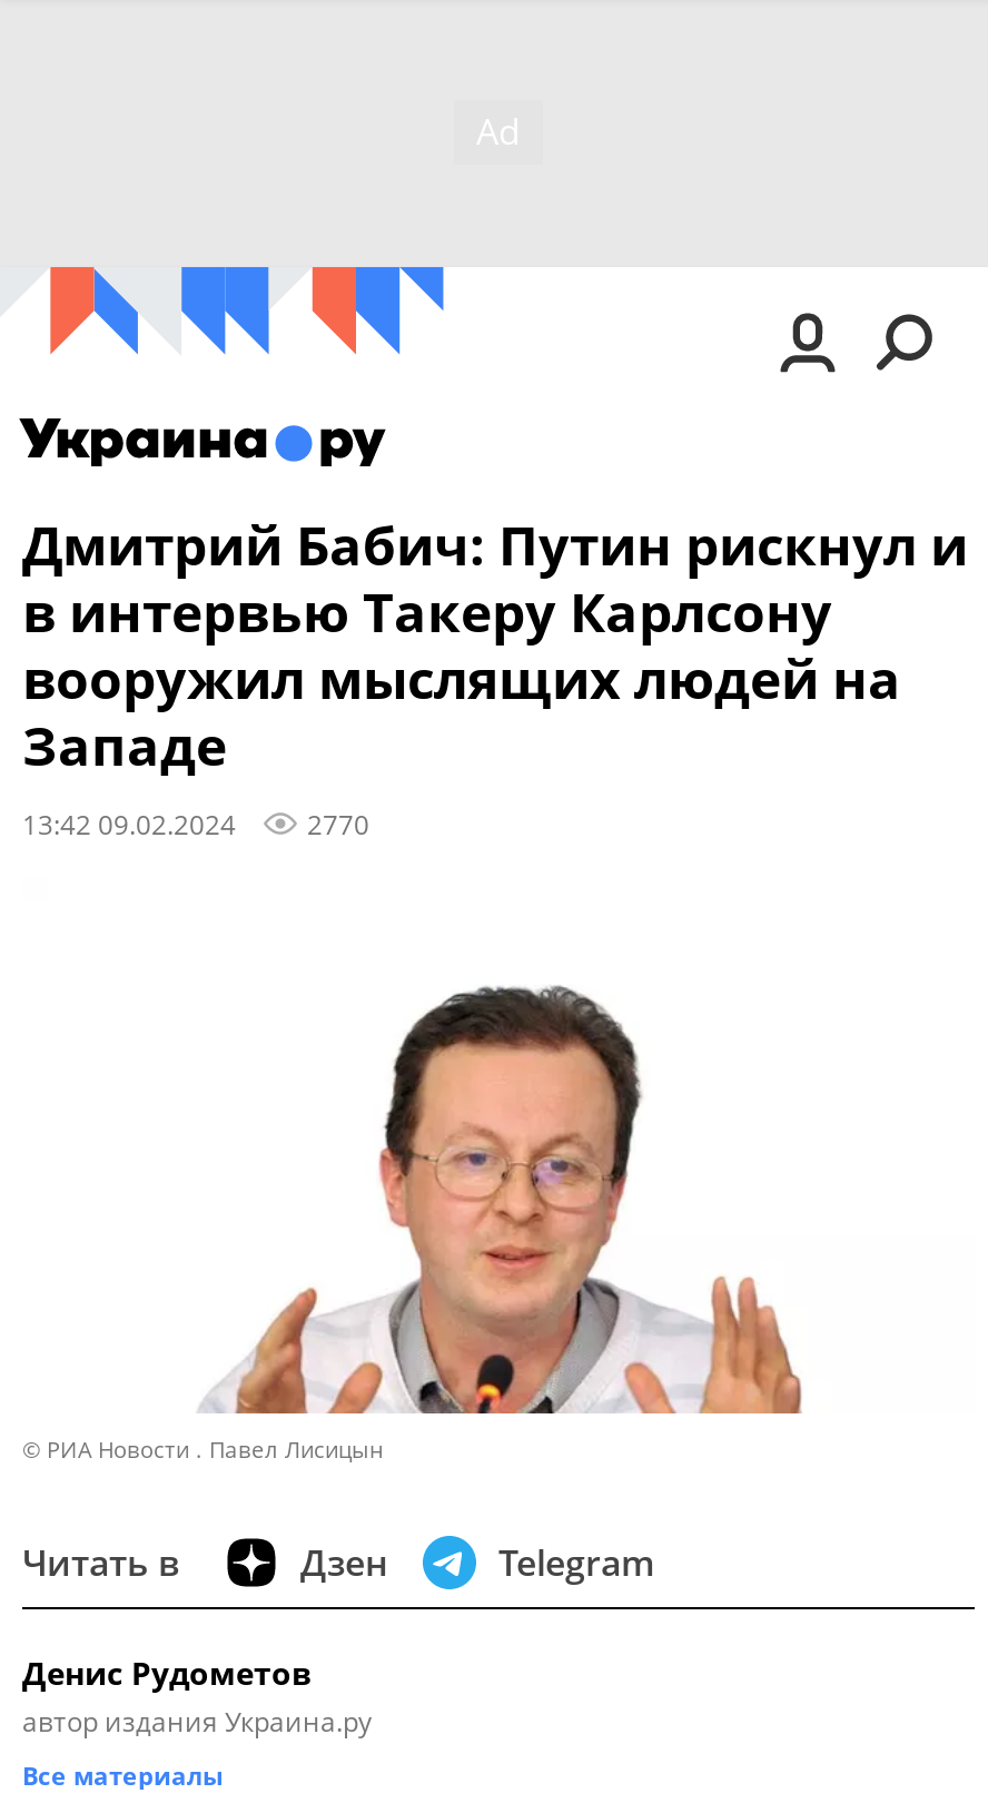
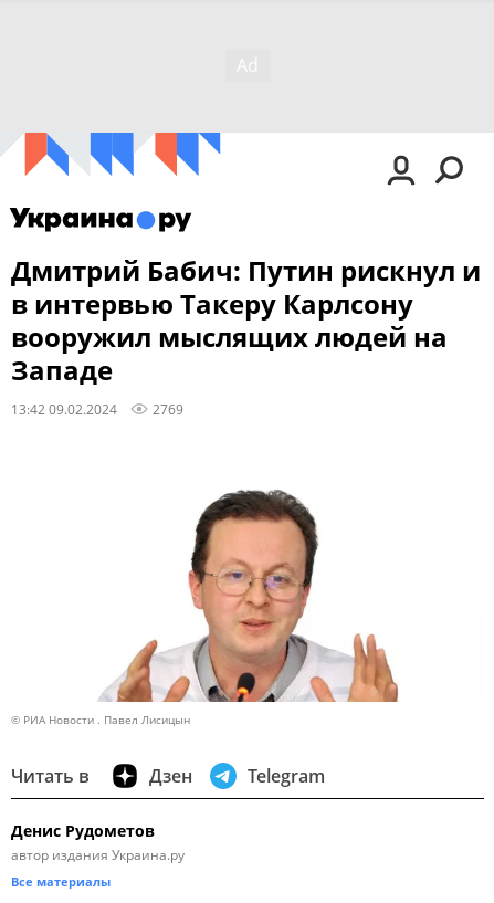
[22,806,369,841] 13:42 09.02.2024 2770 -> [11,400,183,418] 13:42 09.02.2024 2769

